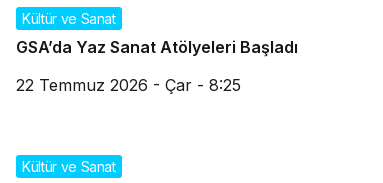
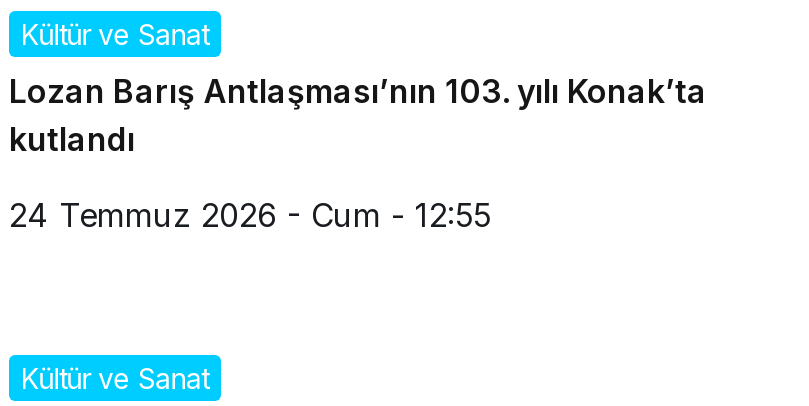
[16,37,298,57] GSA’da Yaz Sanat Atölyeleri Başladı -> [9,72,707,160] Lozan Barış Antlaşması’nın 103. yılı Konak’ta | kutlandı
[16,75,241,95] 22 Temmuz 2026 - Çar - 8:25 -> [9,196,491,236] 24 Temmuz 2026 - Cum - 12:55

